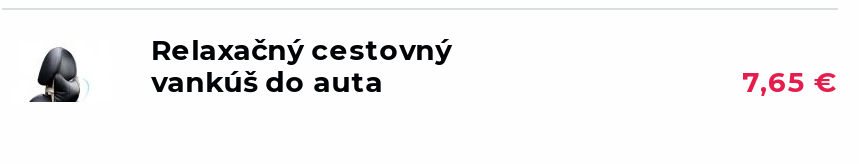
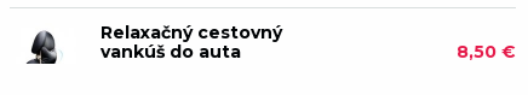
[742,64,838,100] 7,65 € -> [457,41,516,63] 8,50 €

